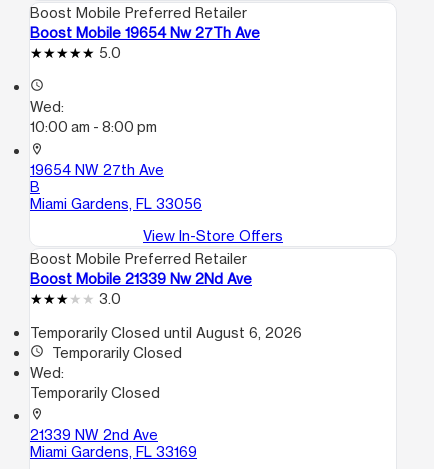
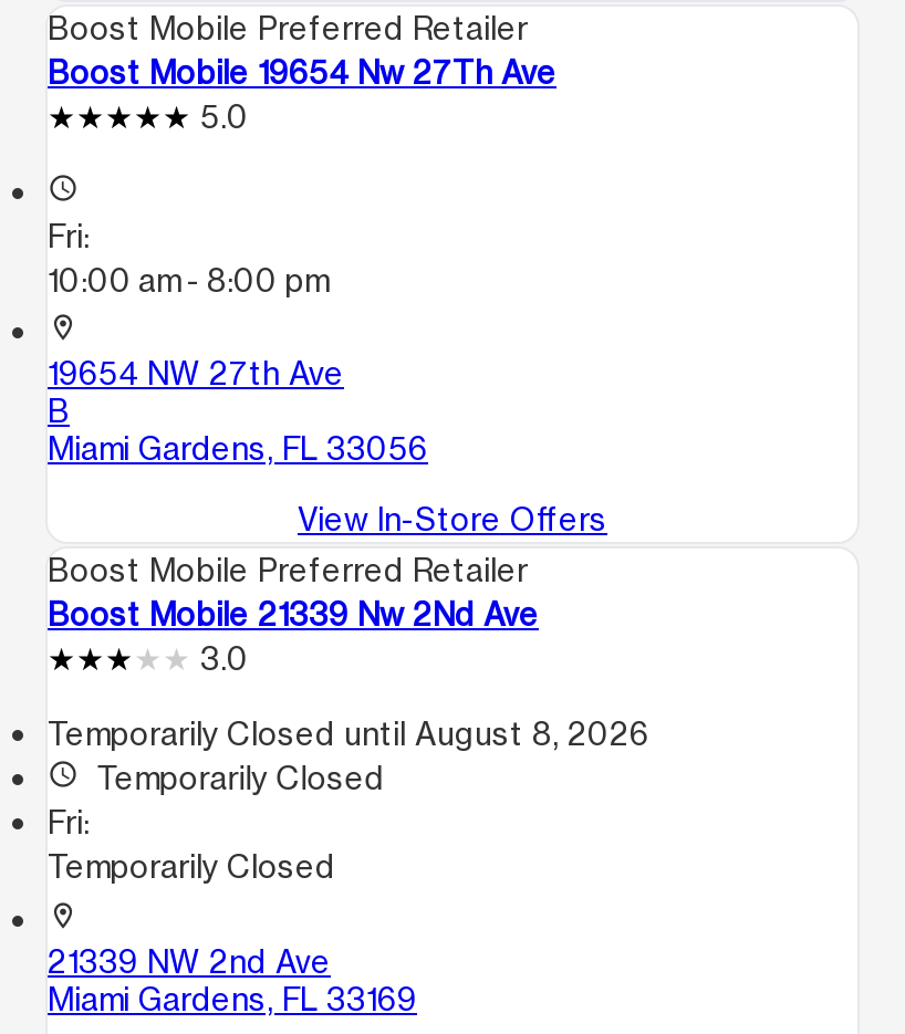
[30,98,67,115] Wed: -> [48,218,96,255] Fri:
[30,324,302,341] Temporarily Closed until August 6, 2026 -> [48,716,649,753] Temporarily Closed until August 8, 2026
[30,364,67,381] Wed: -> [48,804,96,842] Fri:

